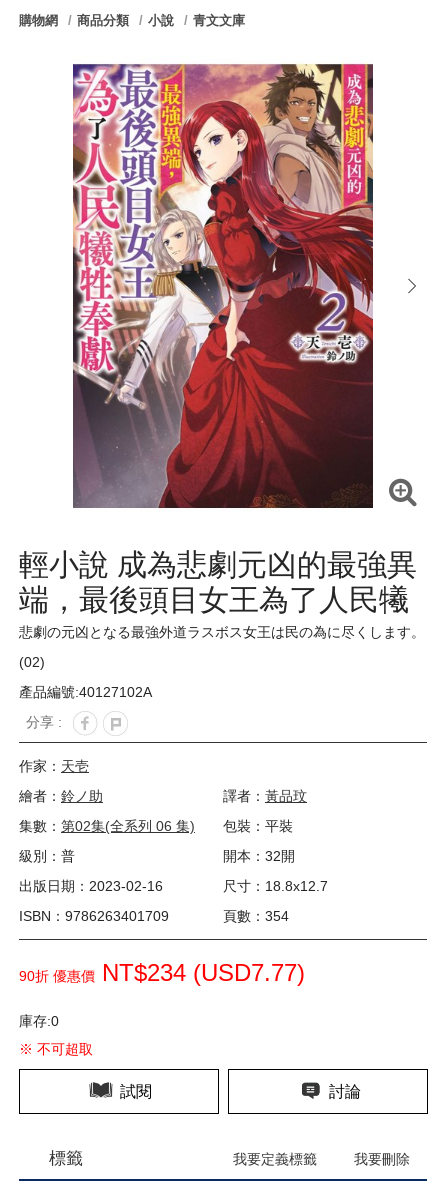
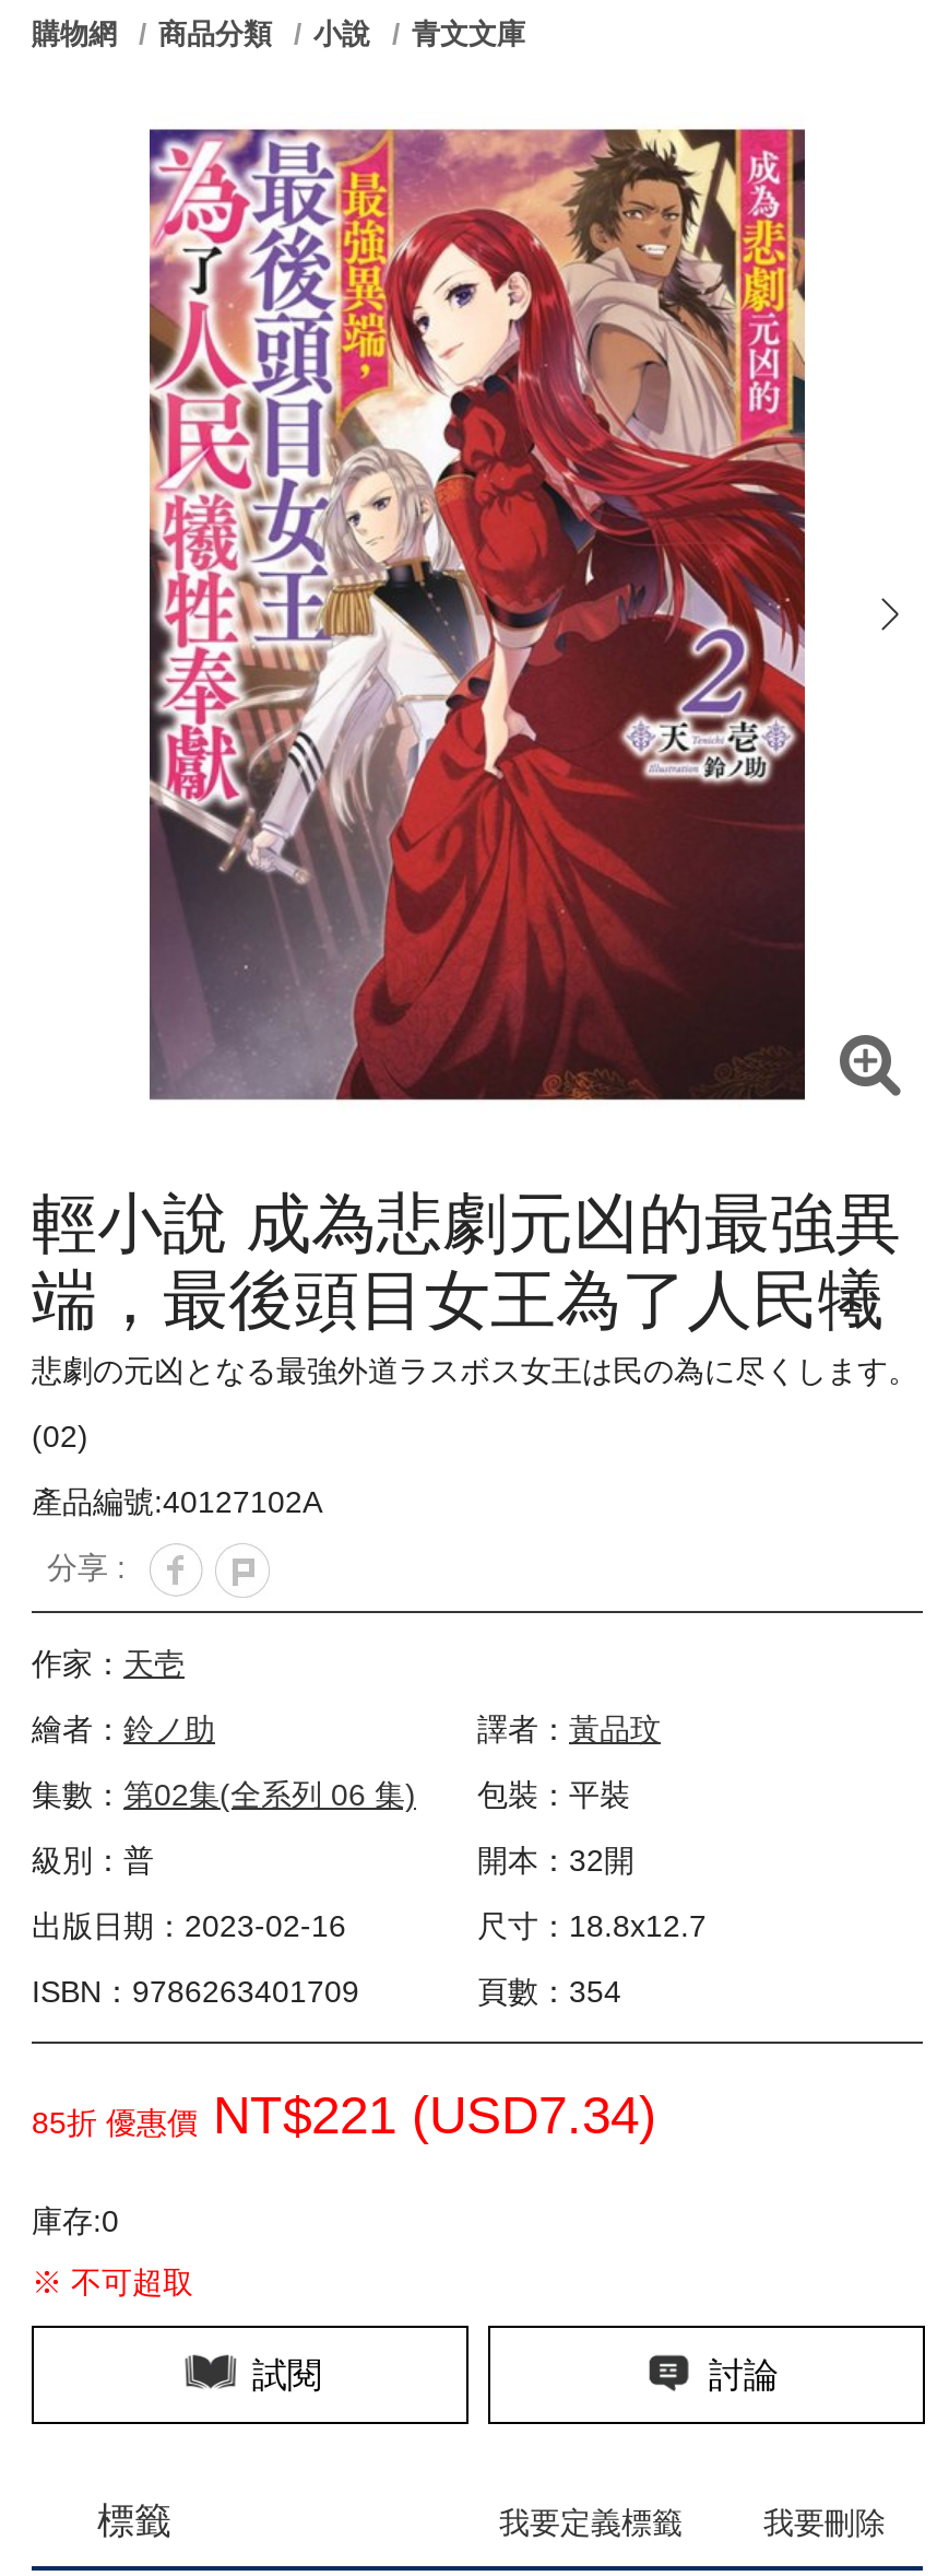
[19,959,305,986] 90折 優惠價NT$234 (USD7.77) -> [32,2086,656,2145] 85折 優惠價NT$221 (USD7.34)

